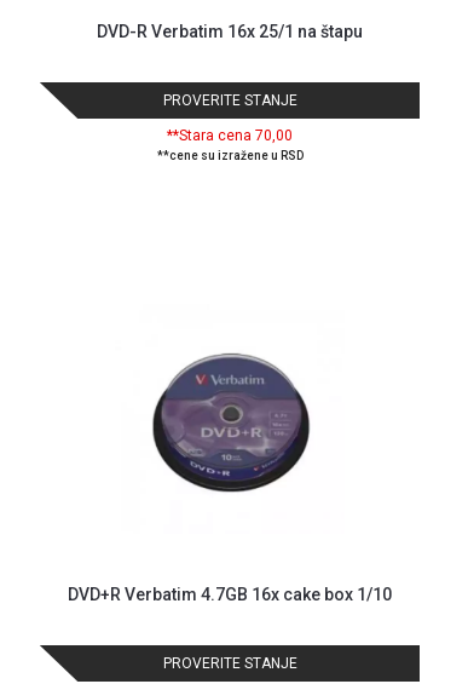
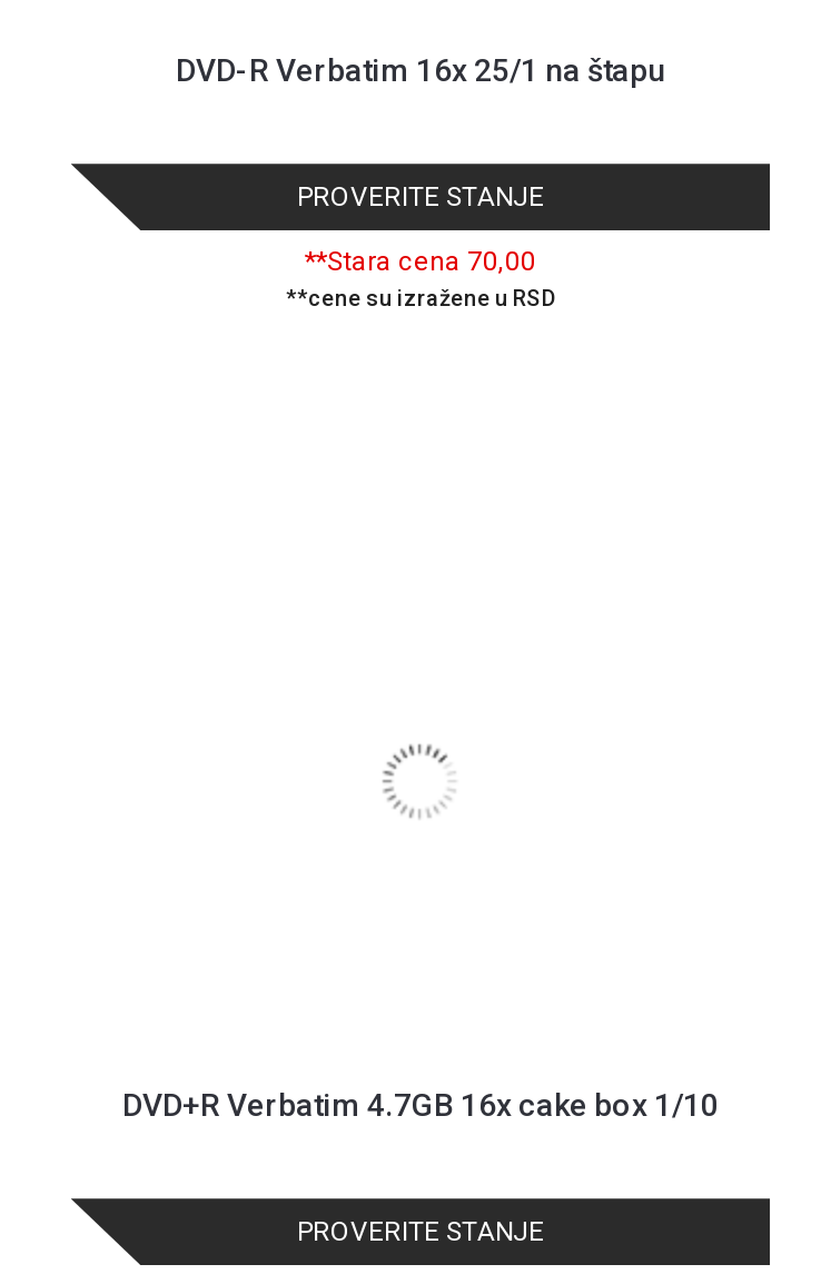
[151,352,311,494] [image] -> none

